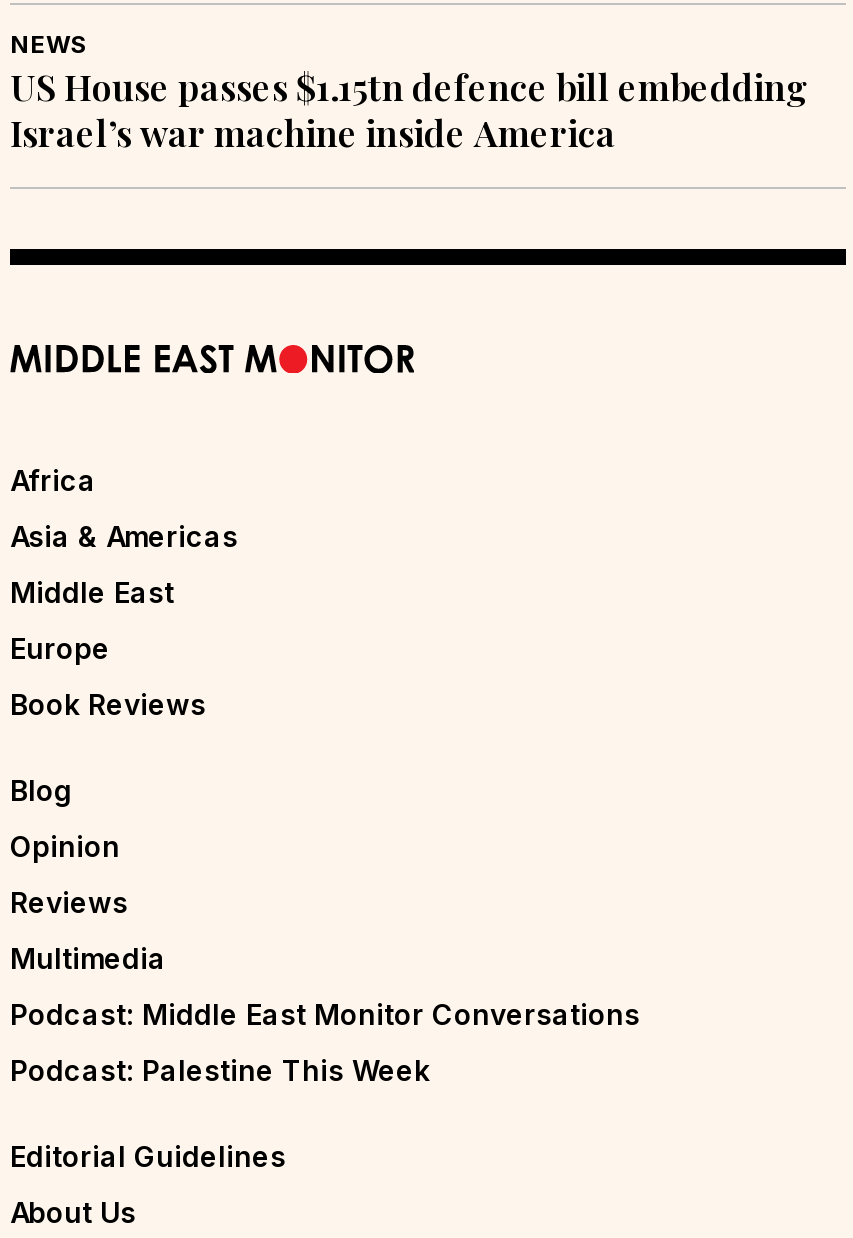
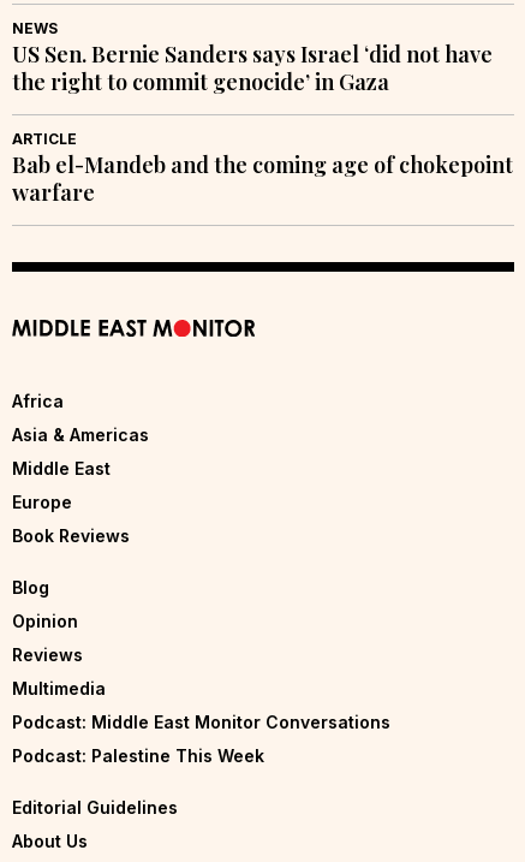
[10,62,808,156] US House passes $1.15tn defence bill embedding | Israel’s war machine inside America -> [12,39,513,206] US Sen. Bernie Sanders says Israel ‘did not have | the right to commit genocide’ in Gaza | ARTICLE | Bab el-Mandeb and the coming age of chokepoint | warfare

